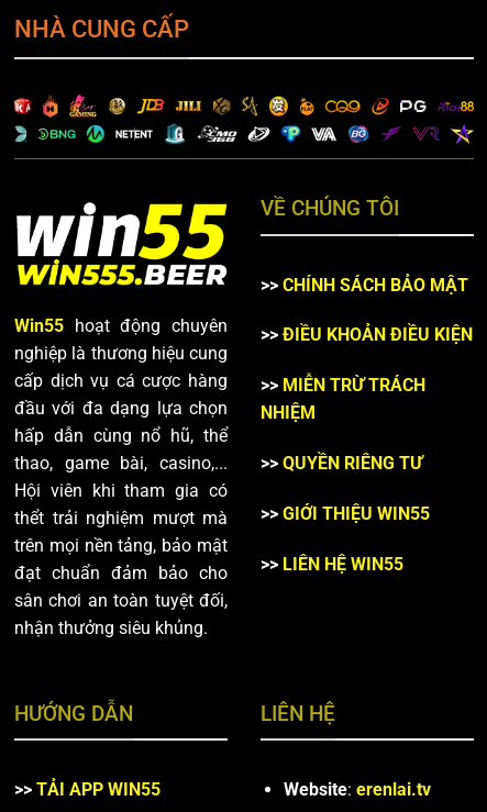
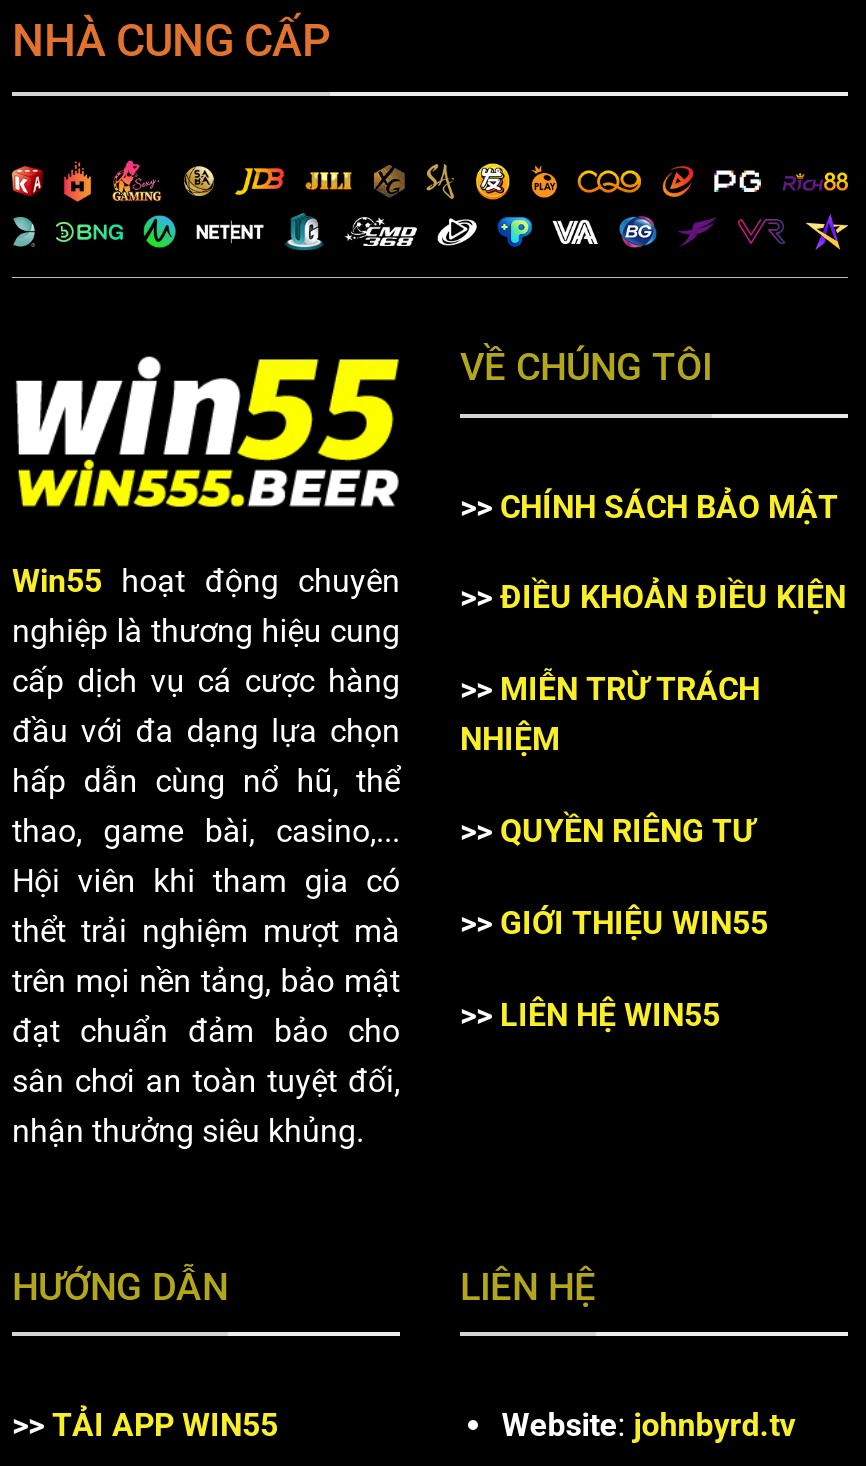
[283,779,431,800] Website: erenlai.tv -> [502,1407,796,1445] Website: johnbyrd.tv

